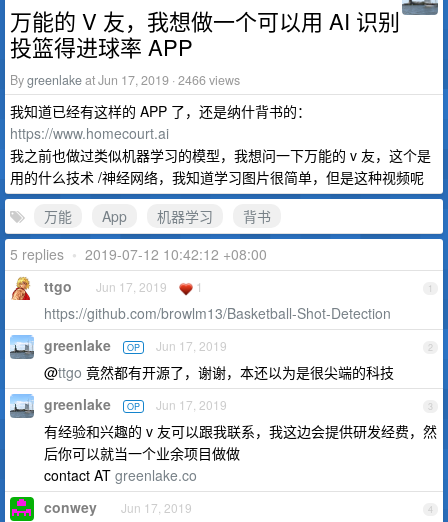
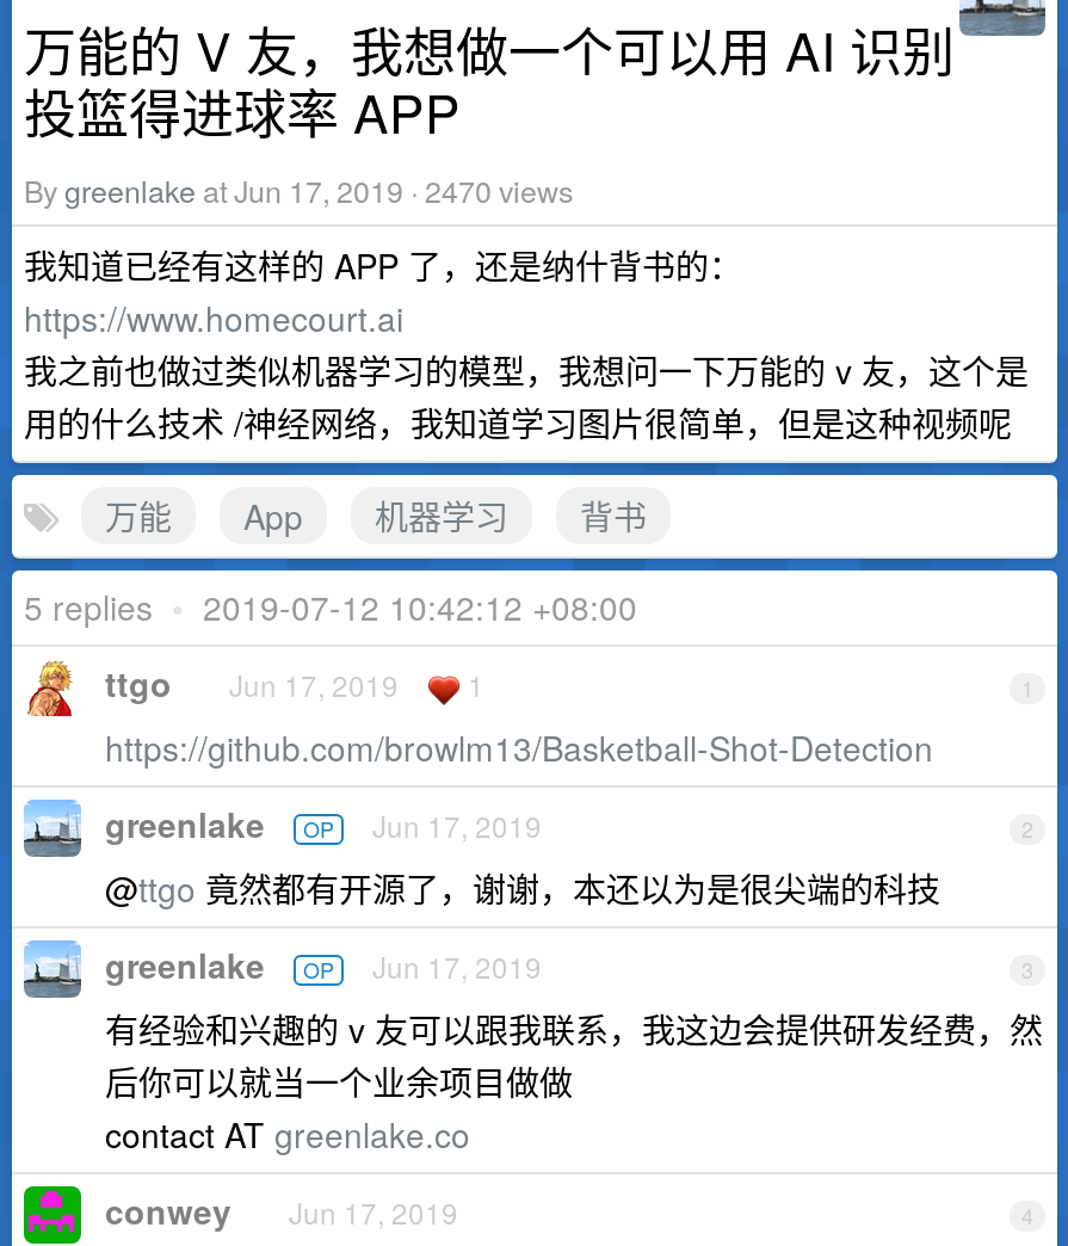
[10,71,240,89] By greenlake at Jun 17, 2019 · 2466 views -> [24,169,573,212] By greenlake at Jun 17, 2019 · 2470 views

